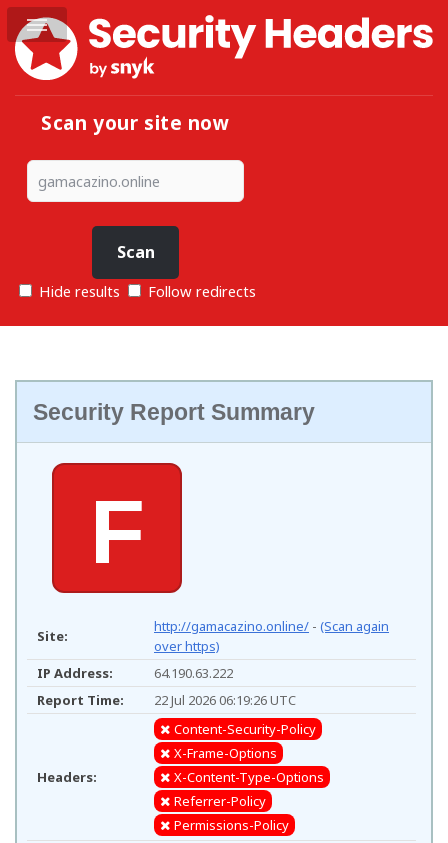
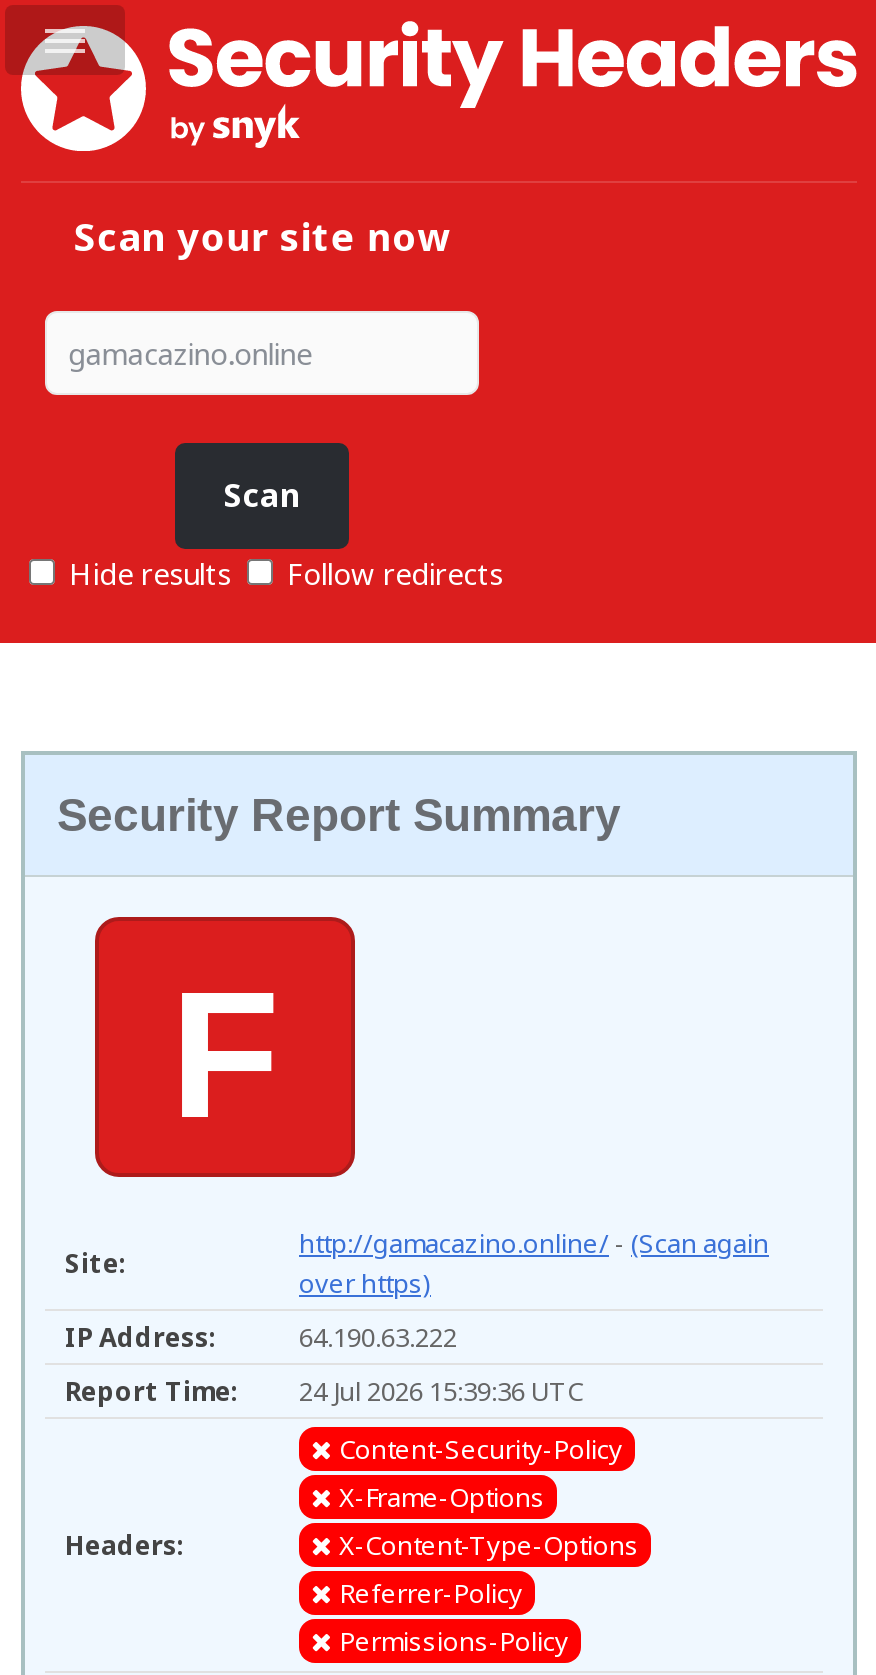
[37,691,296,709] Report Time: 22 Jul 2026 06:19:26 UTC -> [65,1374,583,1410] Report Time: 24 Jul 2026 15:39:36 UTC

